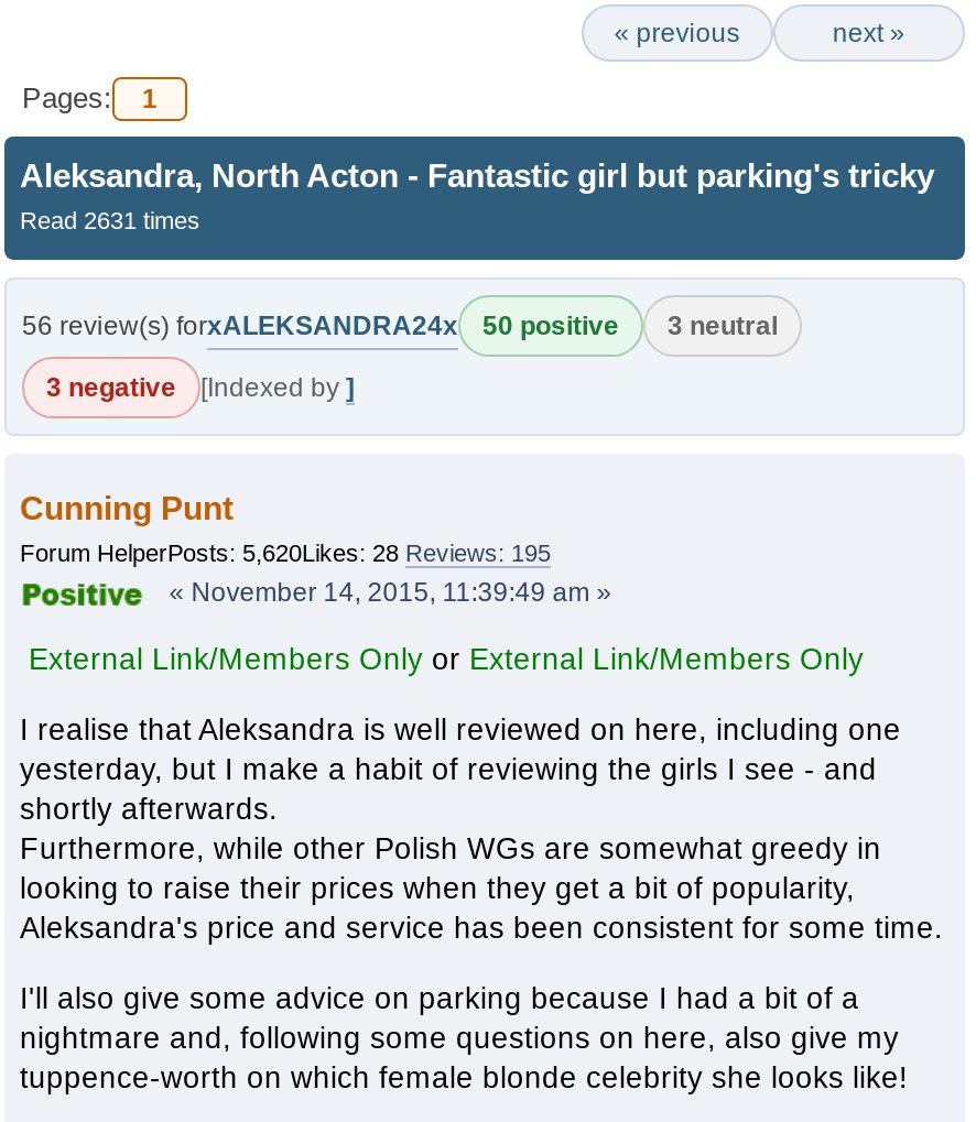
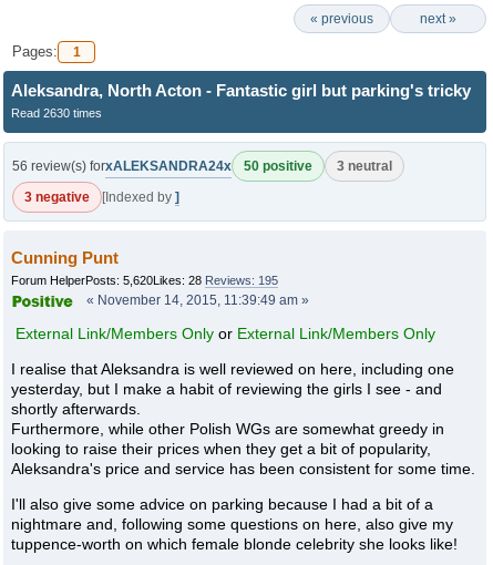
[20,207,200,233] Read 2631 times -> [11,106,102,120] Read 2630 times

